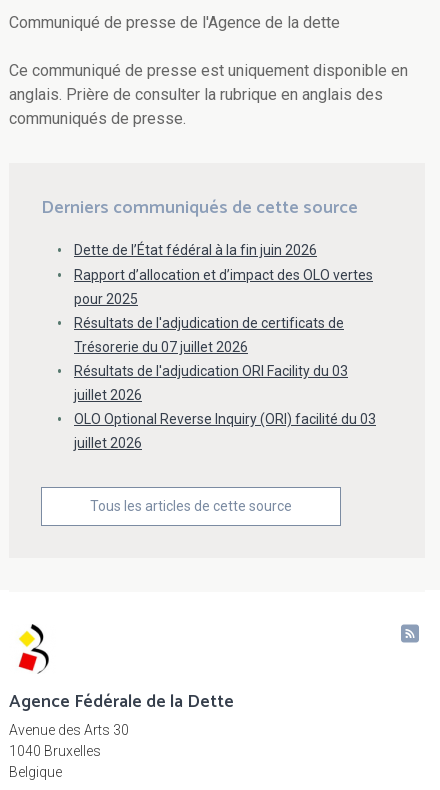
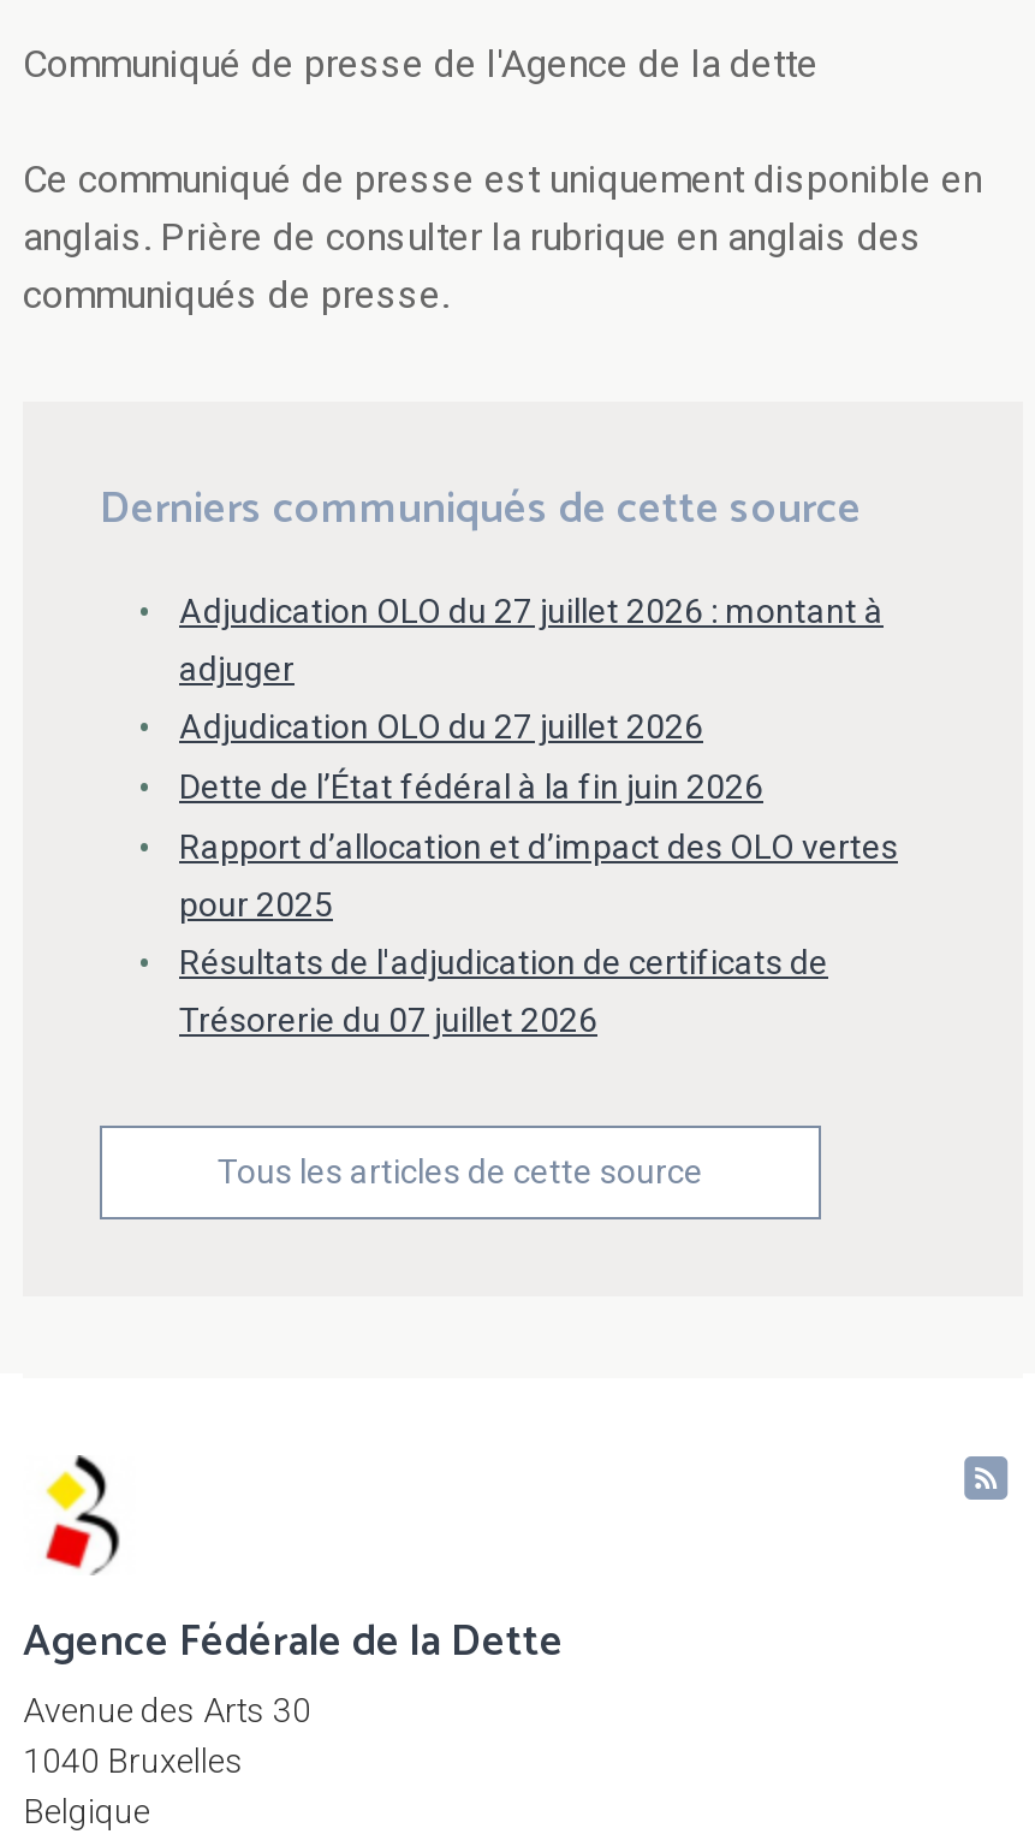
none -> [179,592,884,746] Adjudication OLO du 27 juillet 2026 : montant à | adjuger | Adjudication OLO du 27 juillet 2026
moved [74,242,373,355] -> [179,767,898,1039]: Dette de l’État fédéral à la fin juin 2026 | Rapport d’allocation et d’impact des OLO vertes | pour 2025 | Résultats de l'adjudication de certificats de | Trésorerie du 07 juillet 2026
[74,363,376,451] Résultats de l'adjudication ORI Facility du 03 | juillet 2026 | OLO Optional Reverse Inquiry (ORI) facilité du 03 | juillet 2026 -> none

